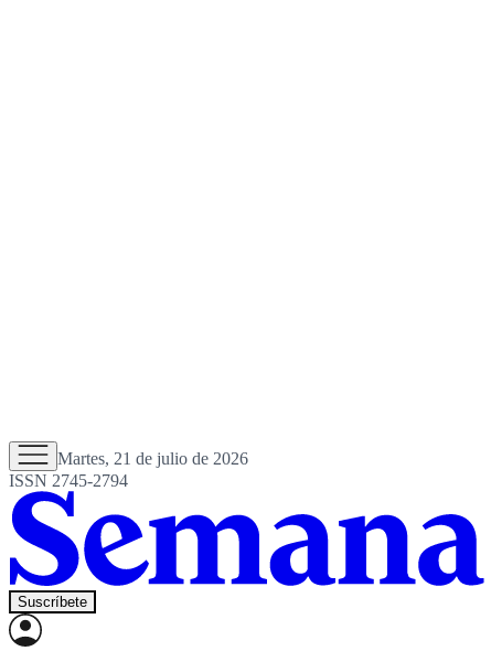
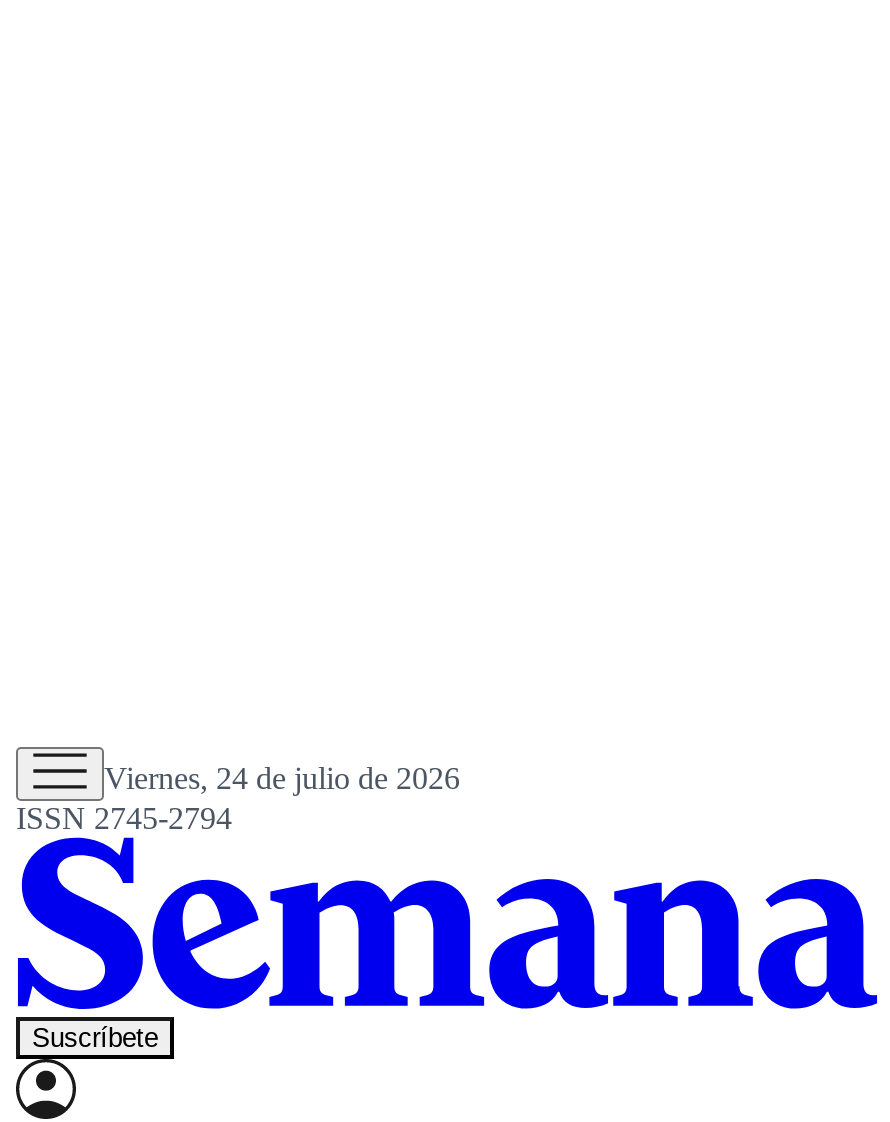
[57,449,248,468] Martes, 21 de julio de 2026 -> [104,761,460,795] Viernes, 24 de julio de 2026

